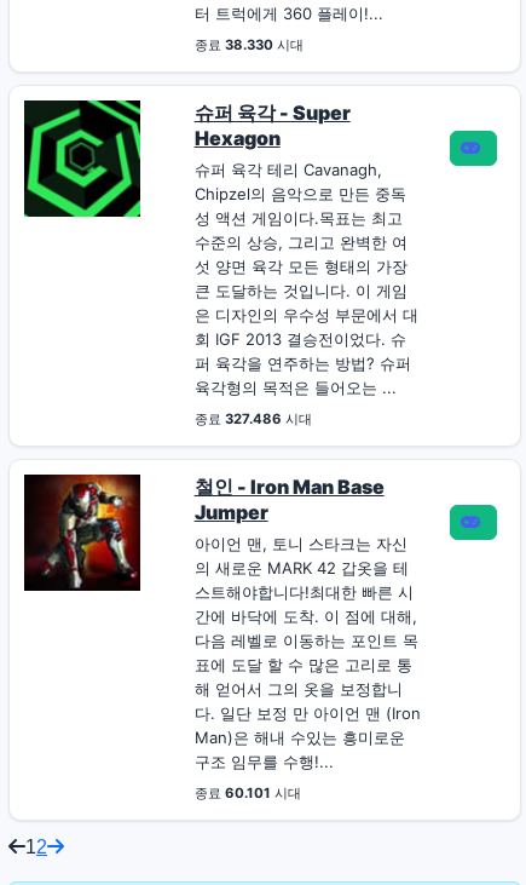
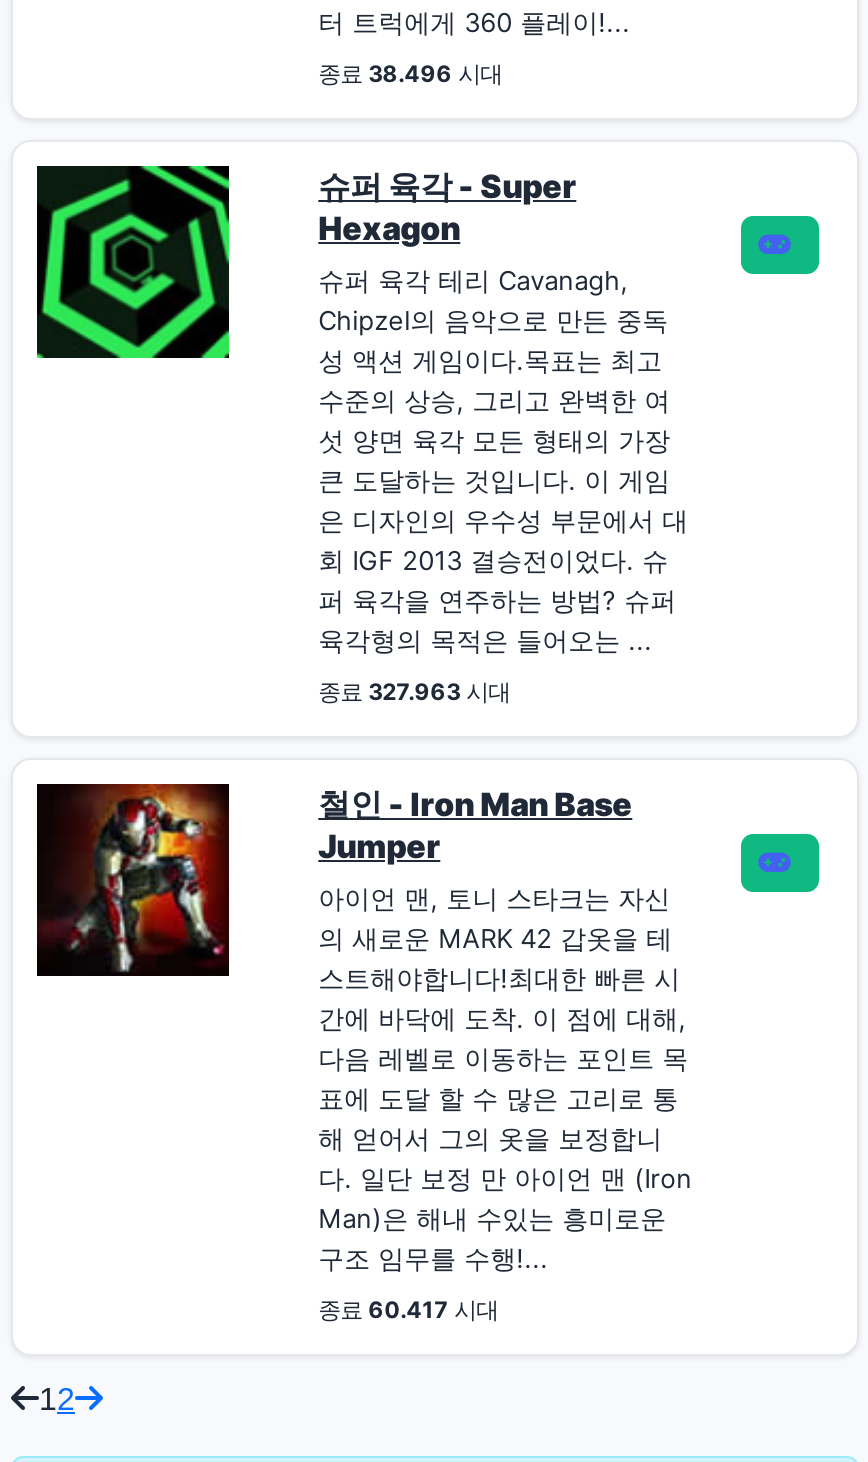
[194,36,303,53] 종료 38.330 시대 -> [318,60,502,88] 종료 38.496 시대
[194,410,312,427] 종료 327.486 시대 -> [318,678,510,706] 종료 327.963 시대
[194,785,301,801] 종료 60.101 시대 -> [318,1296,498,1324] 종료 60.417 시대

